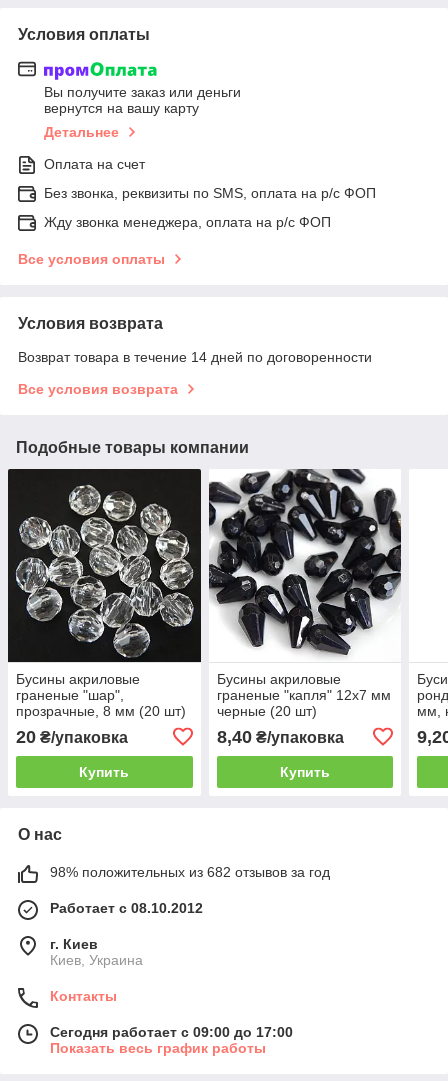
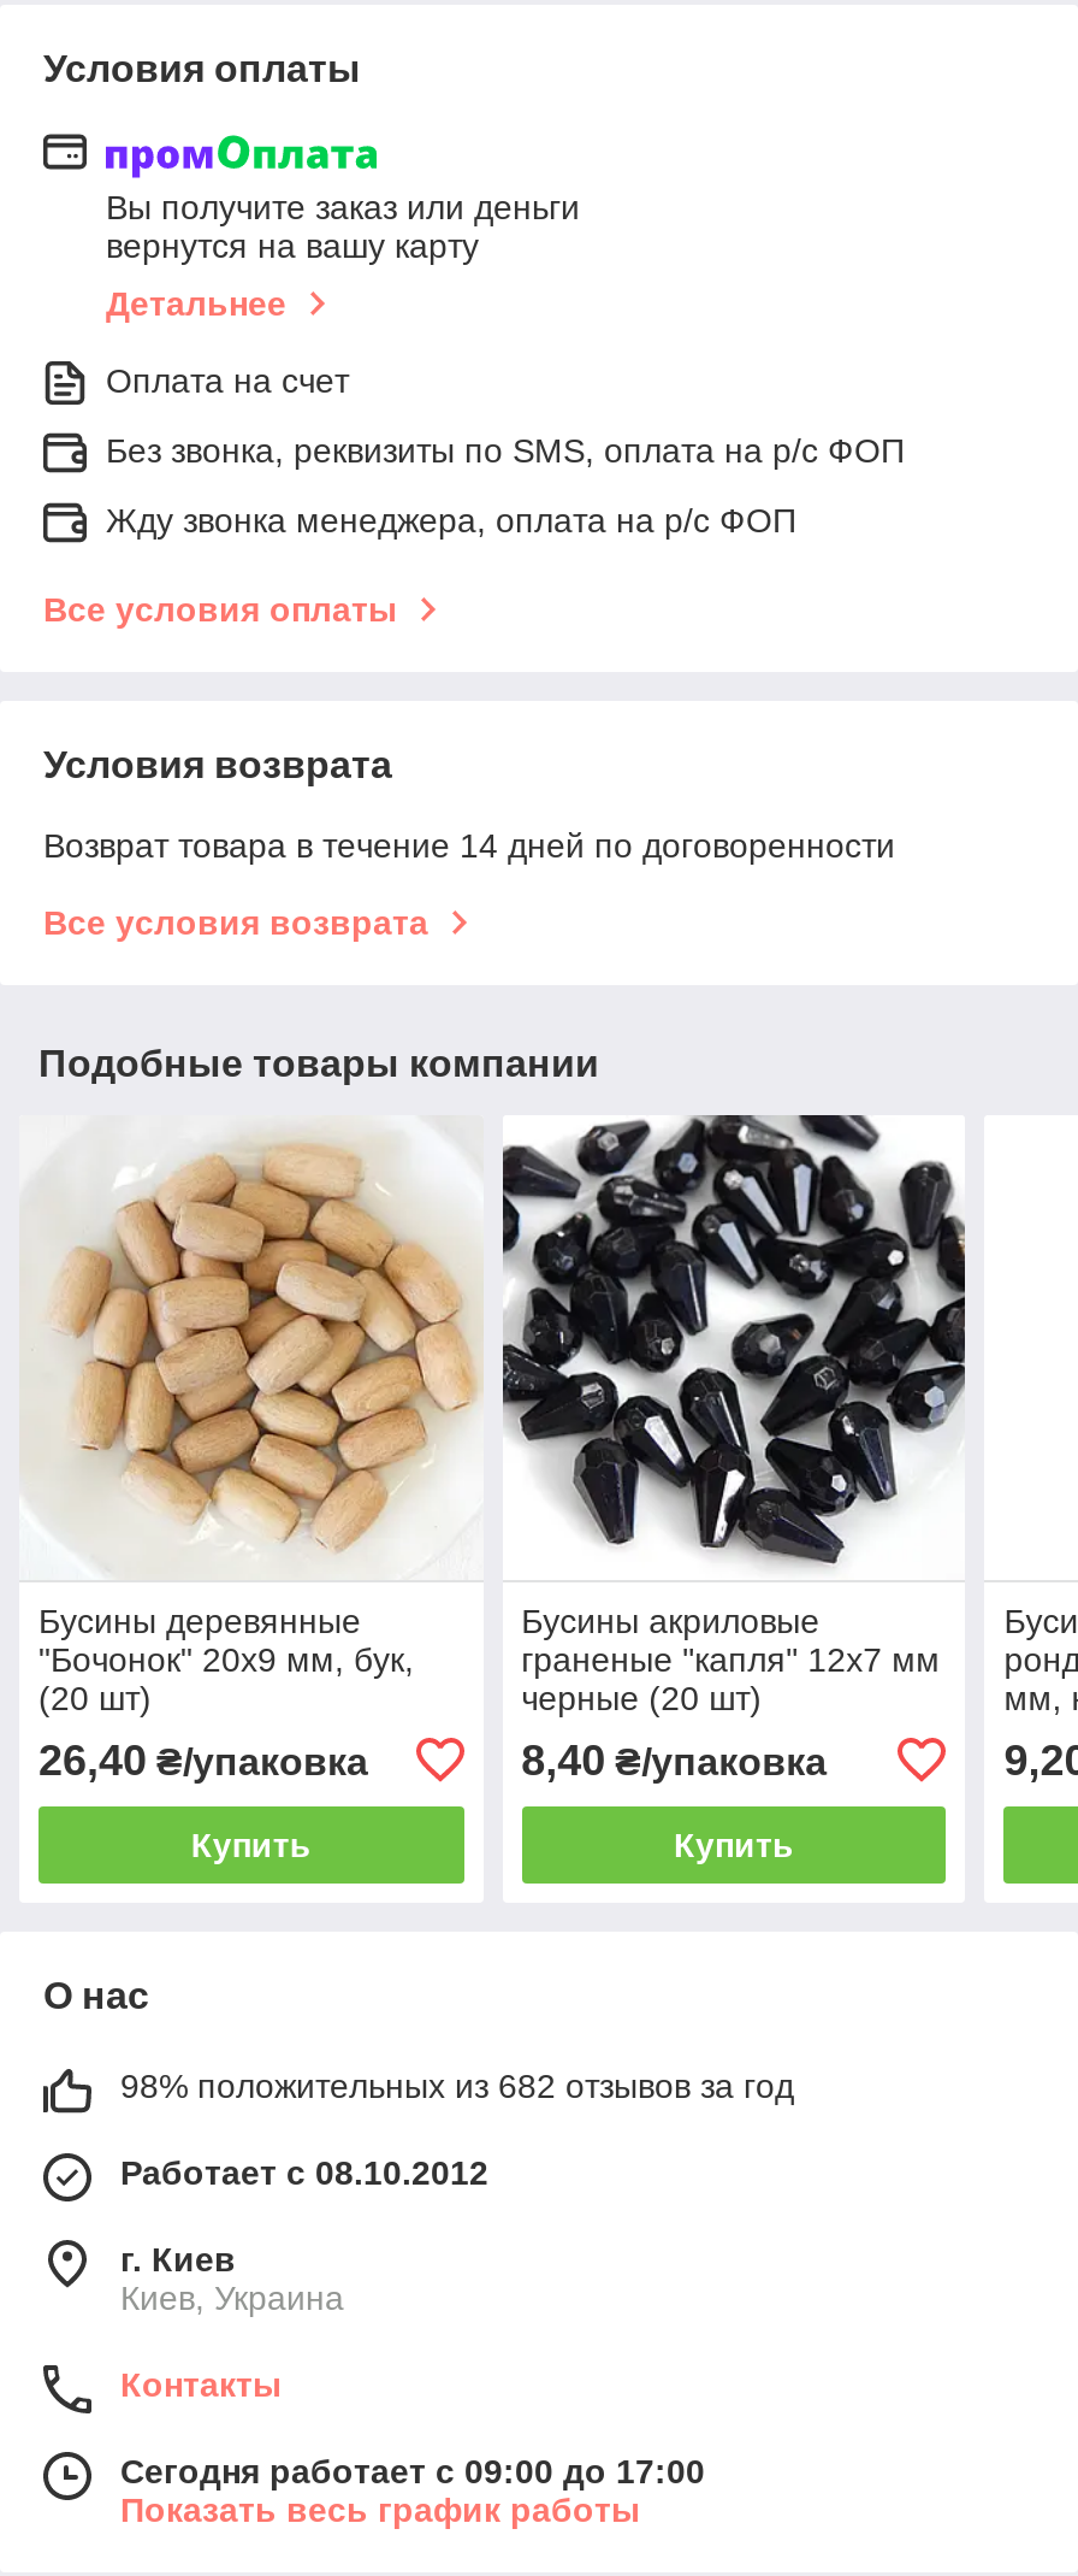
[7,468,202,747] [image] | Бусины акриловые | граненые "шар", | прозрачные, 8 мм (20 шт) | 20 ₴/упаковка -> [19,1115,484,1784] [image] | Бусины деревянные | "Бочонок" 20х9 мм, бук, | (20 шт) | 26,40 ₴/упаковка

